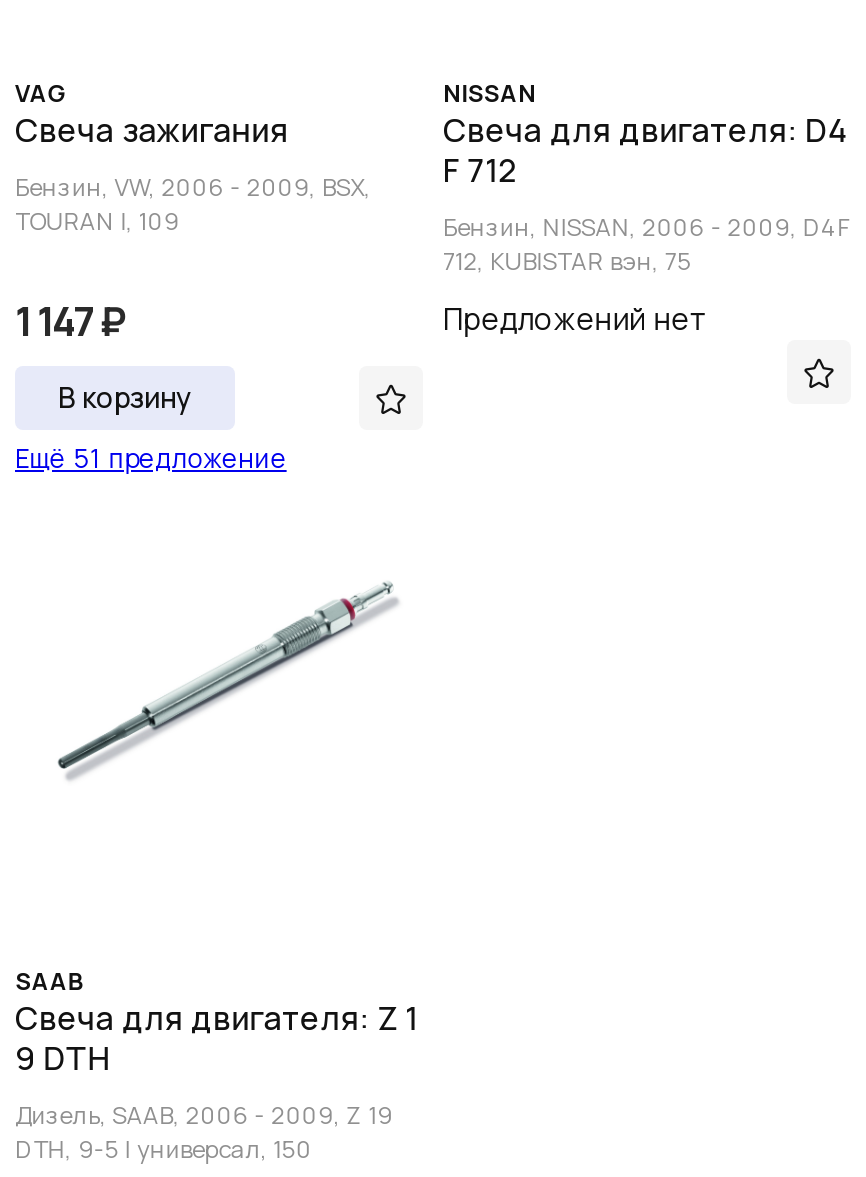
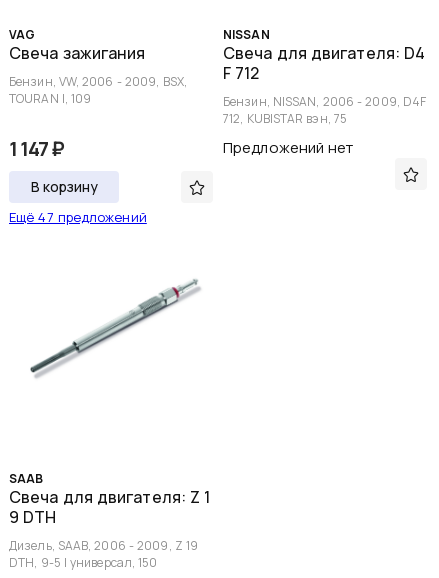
[15,439,287,475] Ещё 51 предложение -> [9,208,147,226] Ещё 47 предложений

